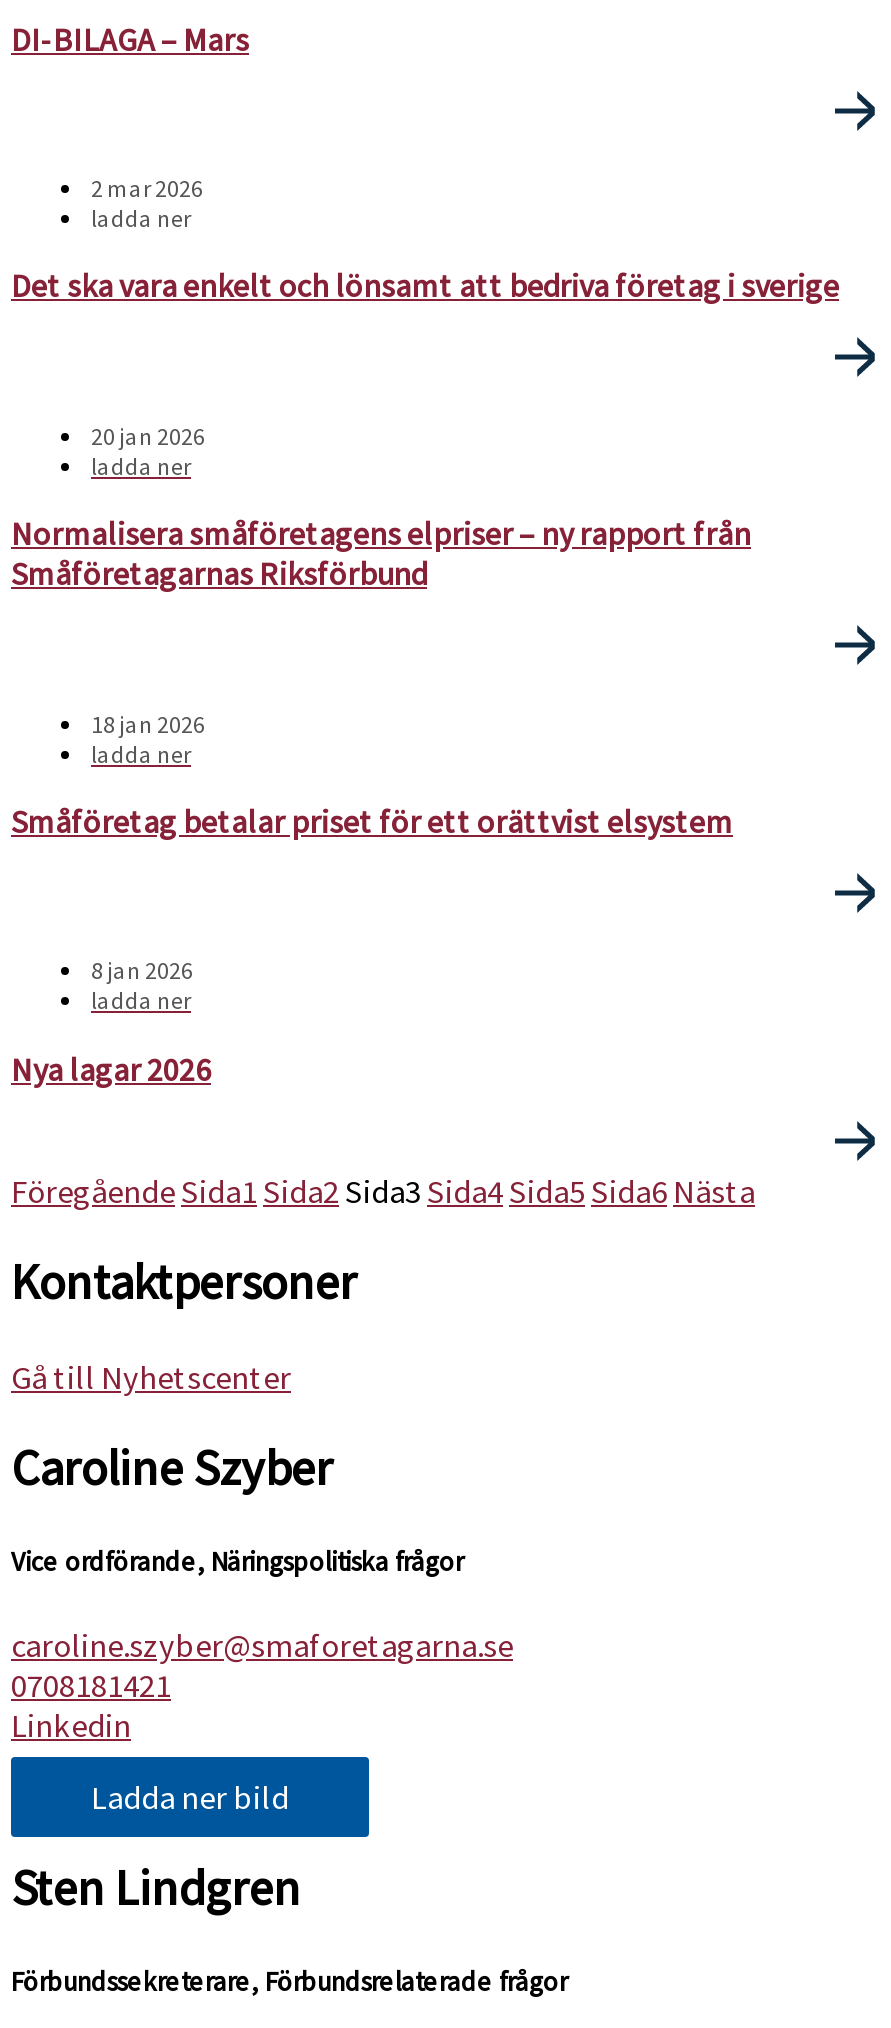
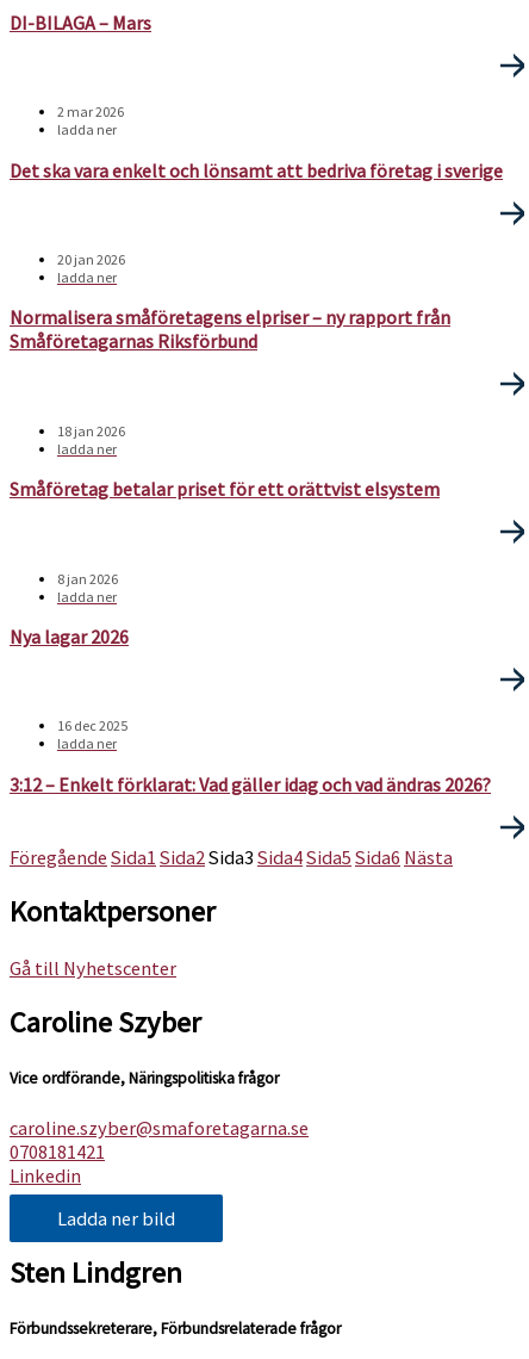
none -> [10,717,491,796] 16 dec 2025 | ladda ner | 3:12 – Enkelt förklarat: Vad gäller idag och vad ändras 2026?

